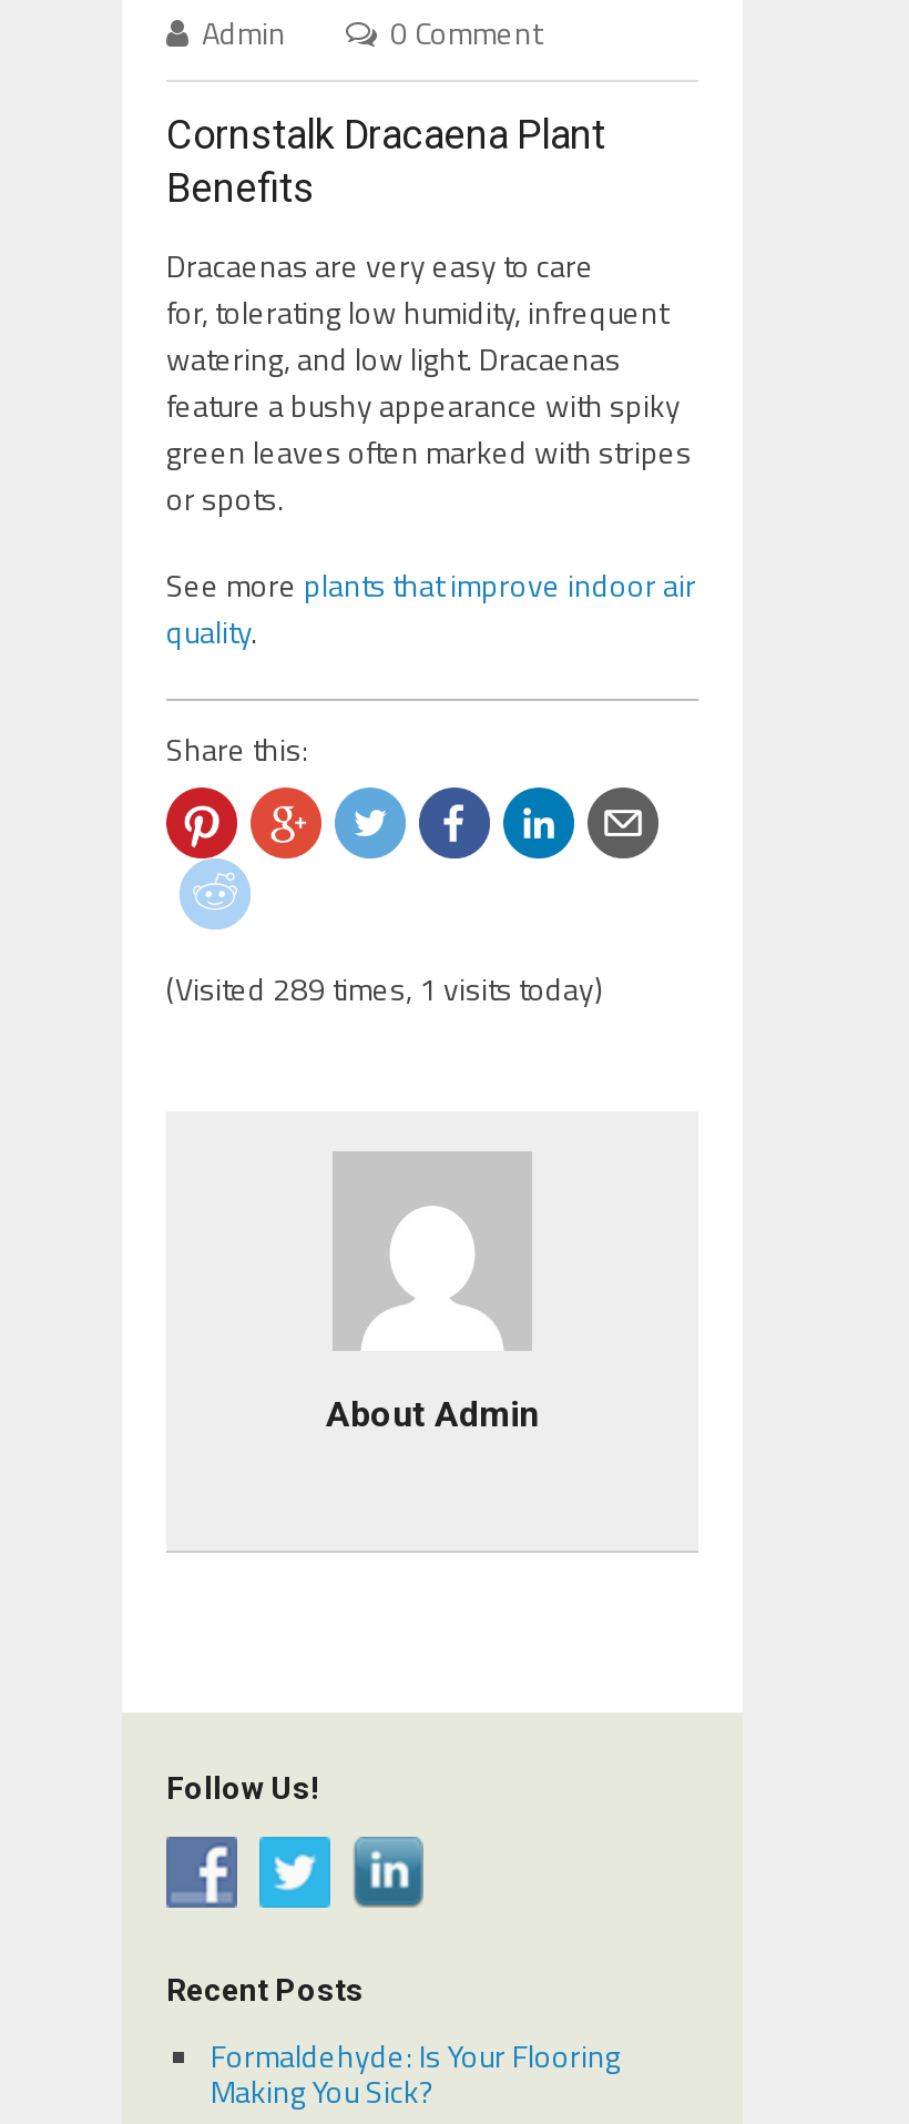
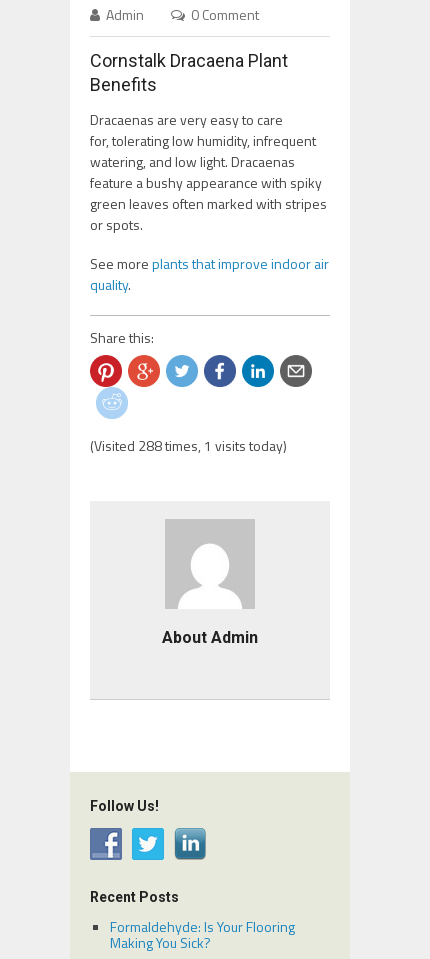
[166,965,603,1012] (Visited 289 times, 1 visits today) -> [90,435,287,456] (Visited 288 times, 1 visits today)

